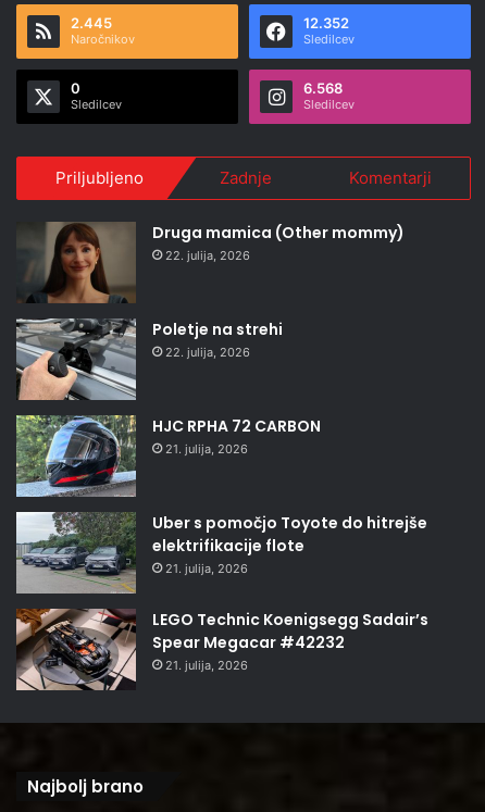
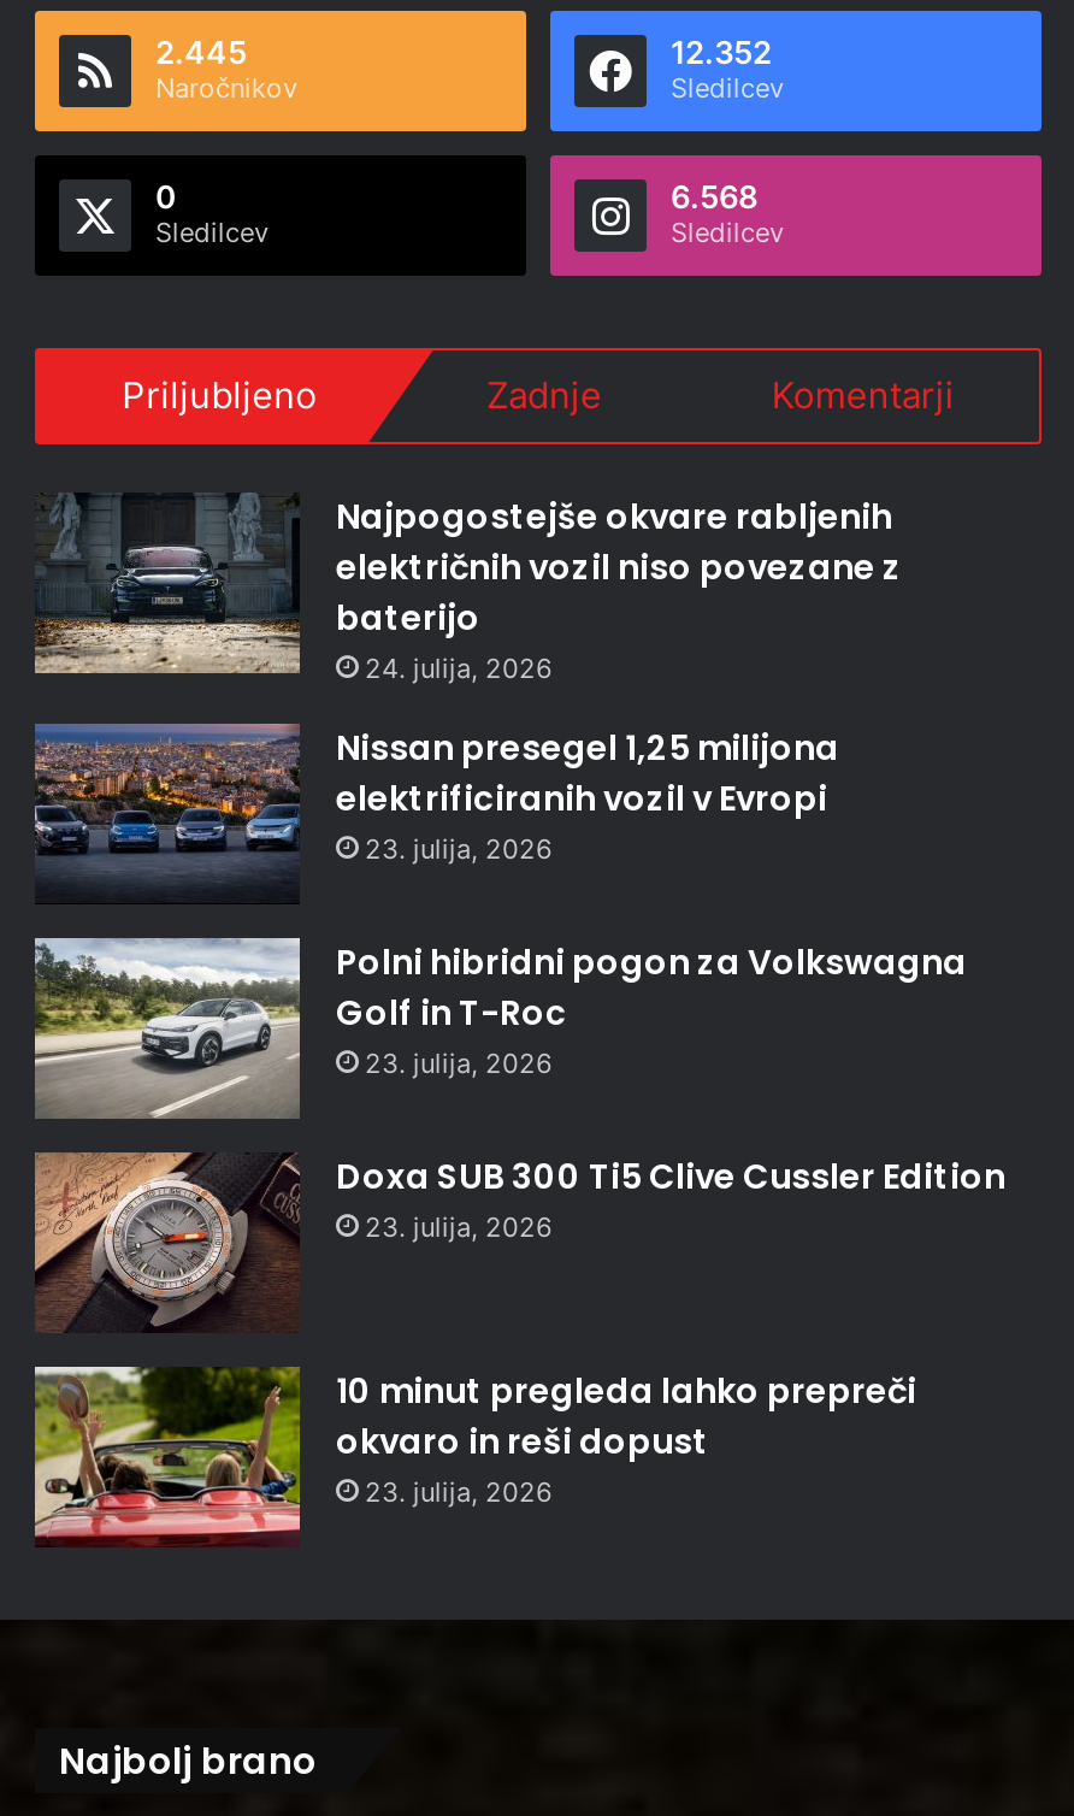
[17,222,405,303] [image] | Druga mamica (Other mommy) | 22. julija, 2026 -> [33,492,902,685] [image] | Najpogostejše okvare rabljenih | električnih vozil niso povezane z | baterijo | 24. julija, 2026
[16,318,283,401] [image] | Poletje na strehi | 22. julija, 2026 -> [35,724,839,888] [image] | Nissan presegel 1,25 milijona | elektrificiranih vozil v Evropi | 23. julija, 2026
[16,414,321,497] [image] | HJC RPHA 72 CARBON | 21. julija, 2026 -> [35,936,967,1119] [image] | Polni hibridni pogon za Volkswagna | Golf in T-Roc | 23. julija, 2026
[15,511,427,595] [image] | Uber s pomočjo Toyote do hitrejše | elektrifikacije flote | 21. julija, 2026 -> [33,1152,1005,1331] [image] | Doxa SUB 300 Ti5 Clive Cussler Edition | 23. julija, 2026
[15,608,428,691] [image] | LEGO Technic Koenigsegg Sadair’s | Spear Megacar #42232 | 21. julija, 2026 -> [33,1364,916,1547] [image] | 10 minut pregleda lahko prepreči | okvaro in reši dopust | 23. julija, 2026

